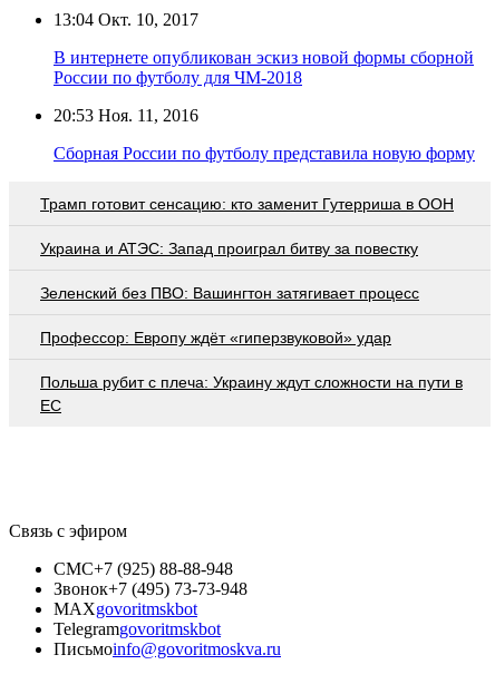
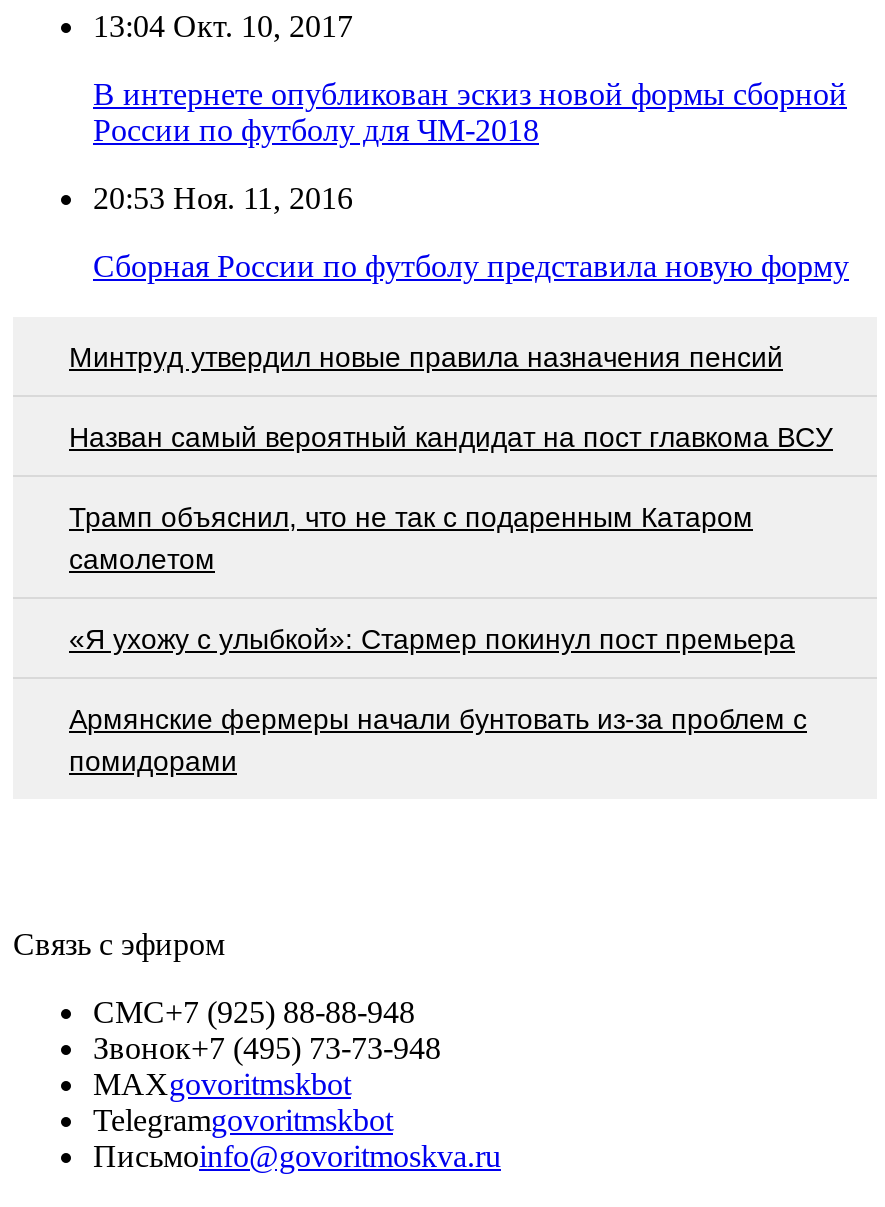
[40,195,454,212] Трамп готовит сенсацию: кто заменит Гутерриша в ООН -> [69,341,783,373] Минтруд утвердил новые правила назначения пенсий
[40,239,418,257] Украина и АТЭС: Запад проиграл битву за повестку -> [69,421,833,453] Назван самый вероятный кандидат на пост главкома ВСУ
[40,284,419,301] Зеленский без ПВО: Вашингтон затягивает процесс -> [69,501,753,575] Трамп объяснил, что не так с подаренным Катаром | самолетом
[40,328,391,346] Профессор: Европу ждёт «гиперзвуковой» удар -> [69,623,795,655] «Я ухожу с улыбкой»: Стармер покинул пост премьера
[40,373,463,414] Польша рубит с плеча: Украину ждут сложности на пути в | ЕС -> [69,703,807,777] Армянские фермеры начали бунтовать из-за проблем с | помидорами

